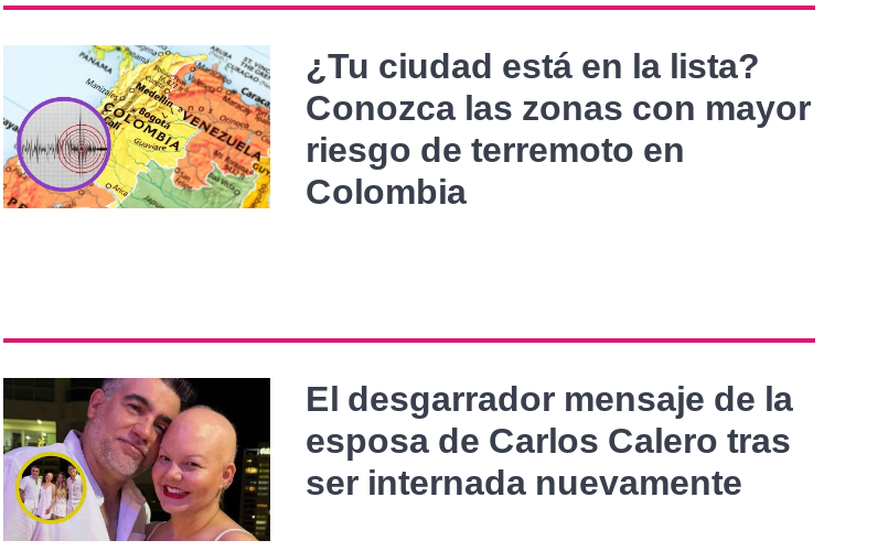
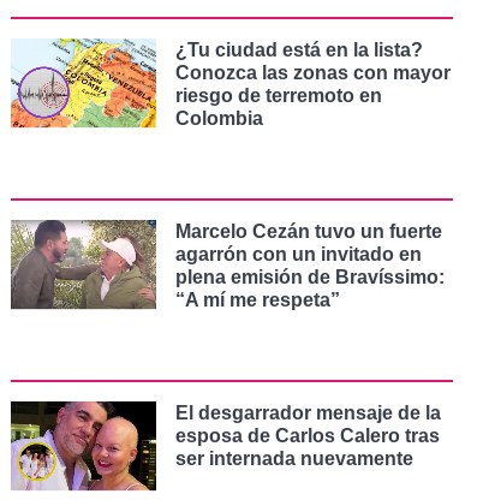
none -> [11,219,445,311] [image] | Marcelo Cezán tuvo un fuerte | agarrón con un invitado en | plena emisión de Bravíssimo: | “A mí me respeta”

